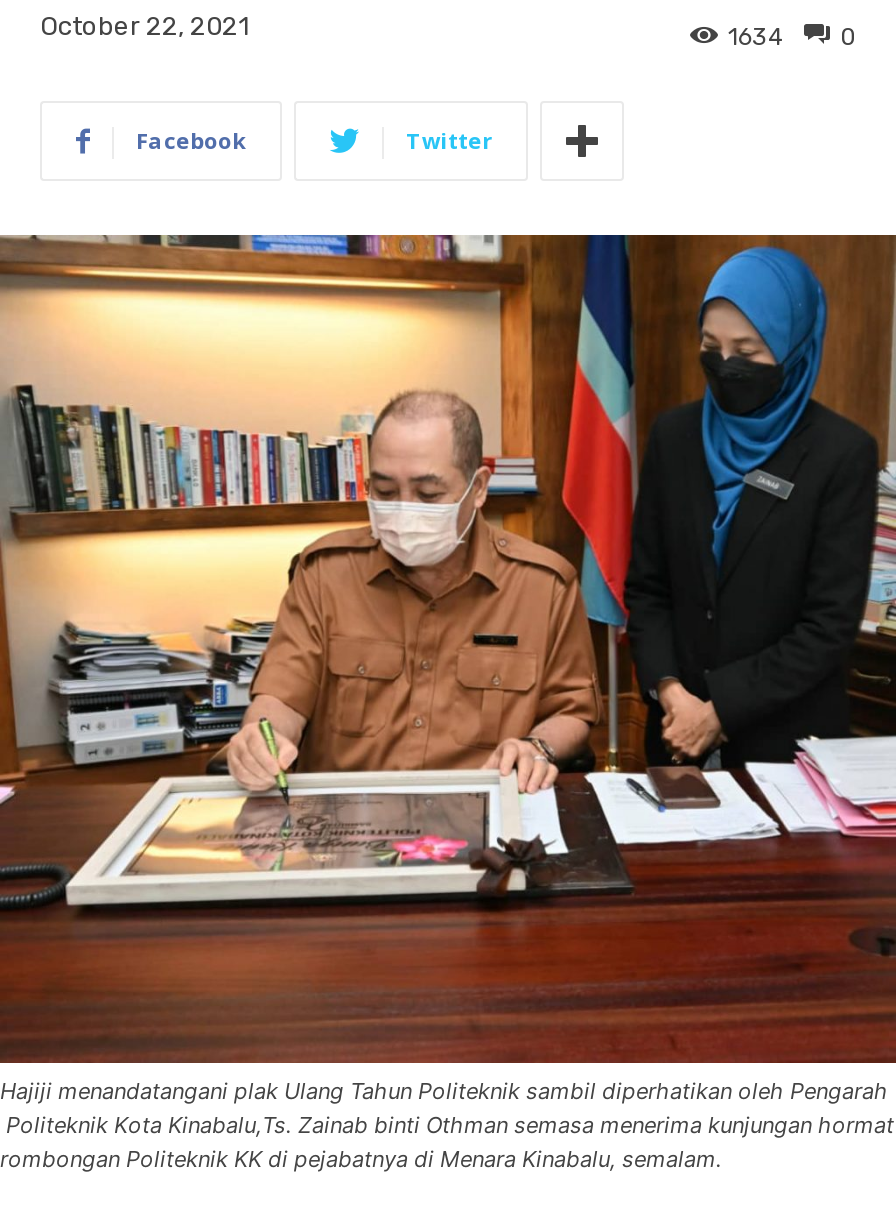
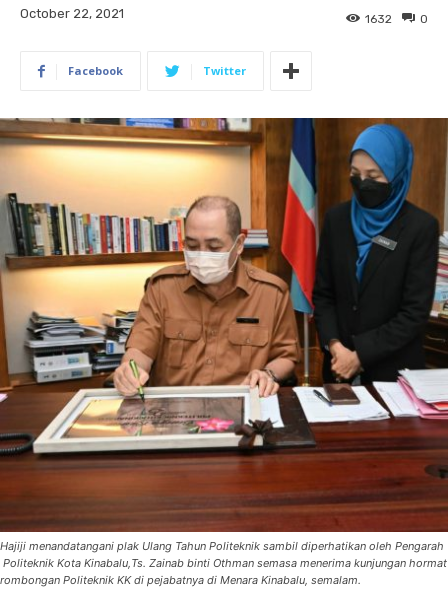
[728,23,784,51] 1634 -> [365,12,392,26] 1632

